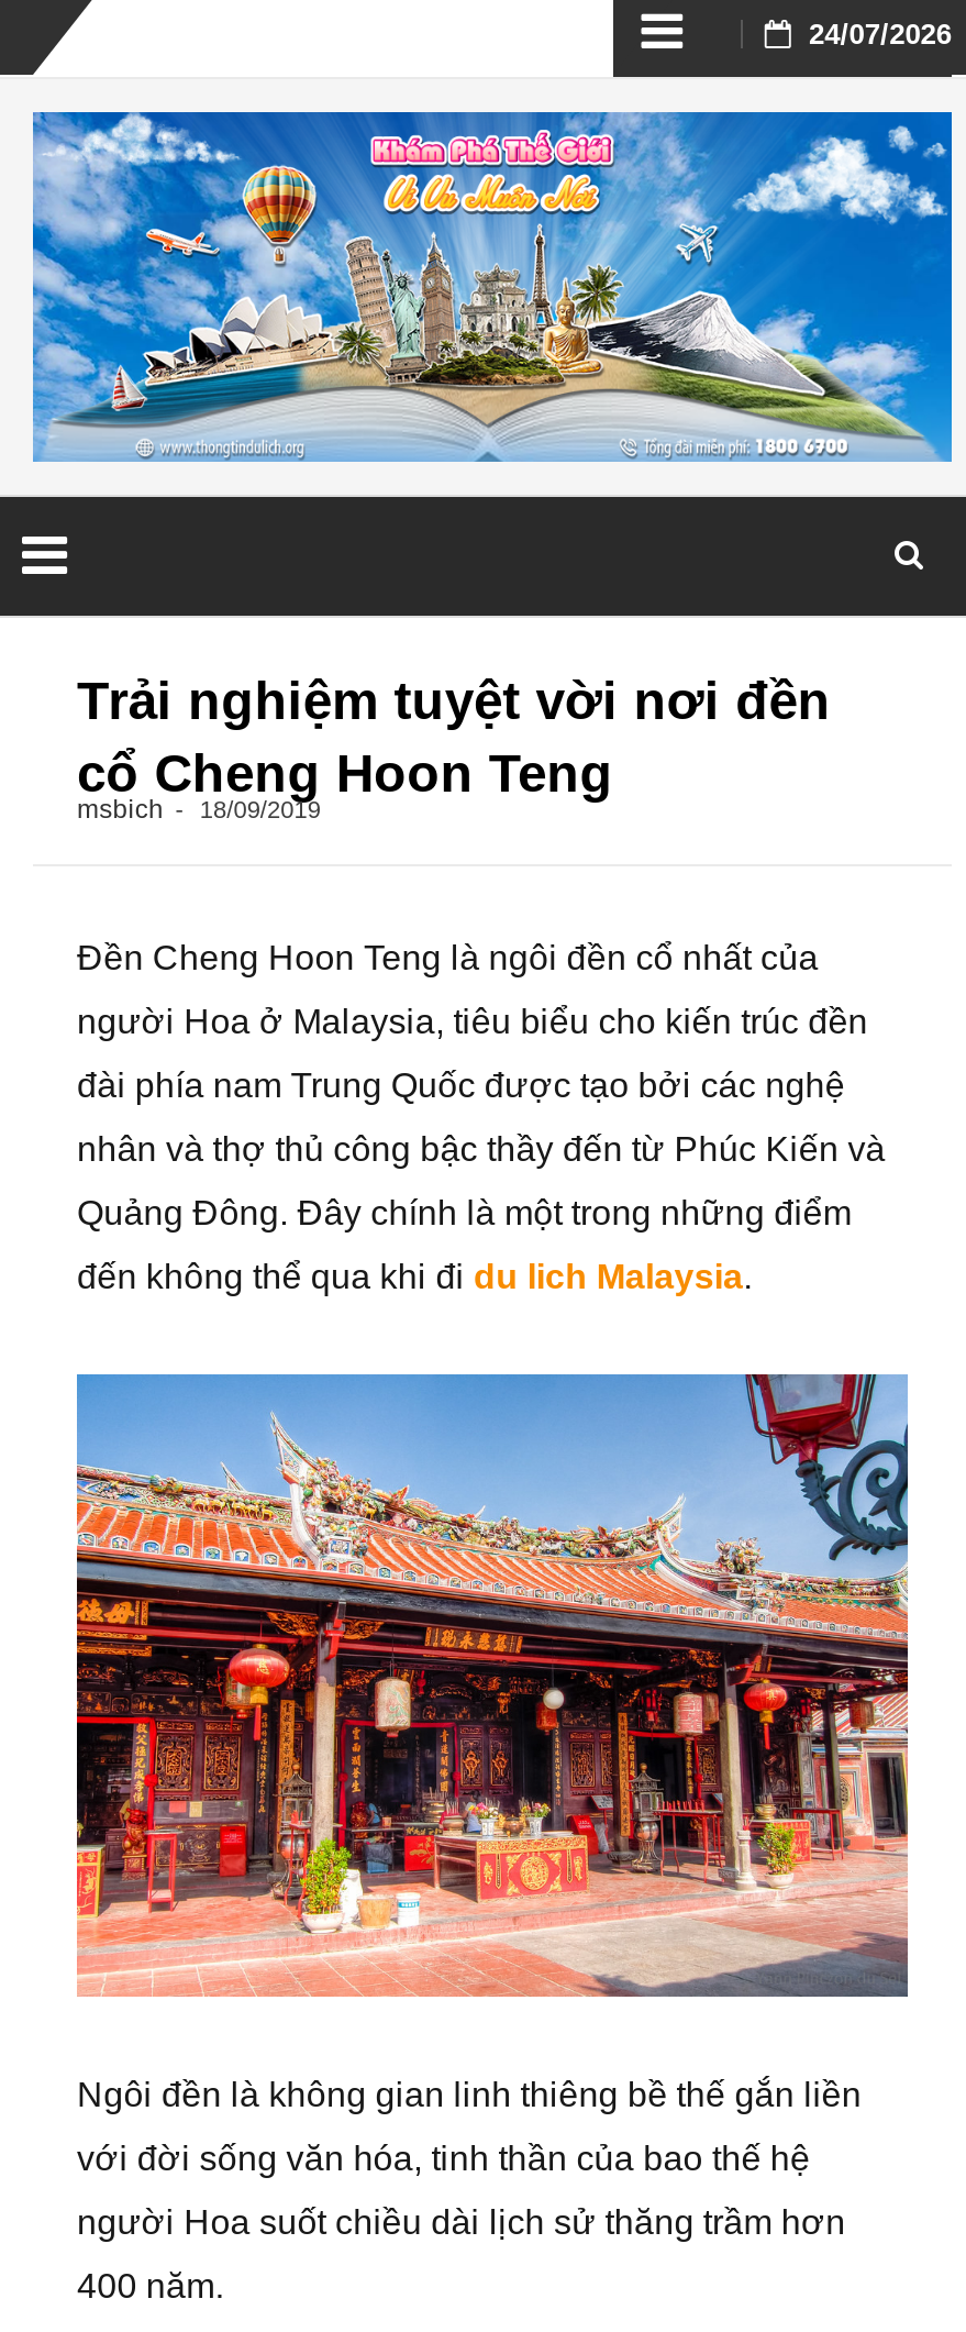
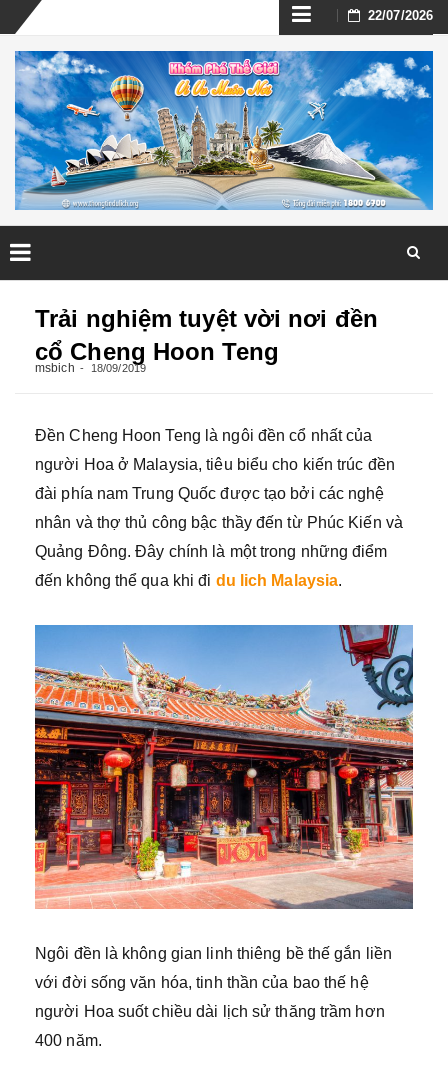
[809,18,952,51] 24/07/2026 -> [368,8,433,23] 22/07/2026

